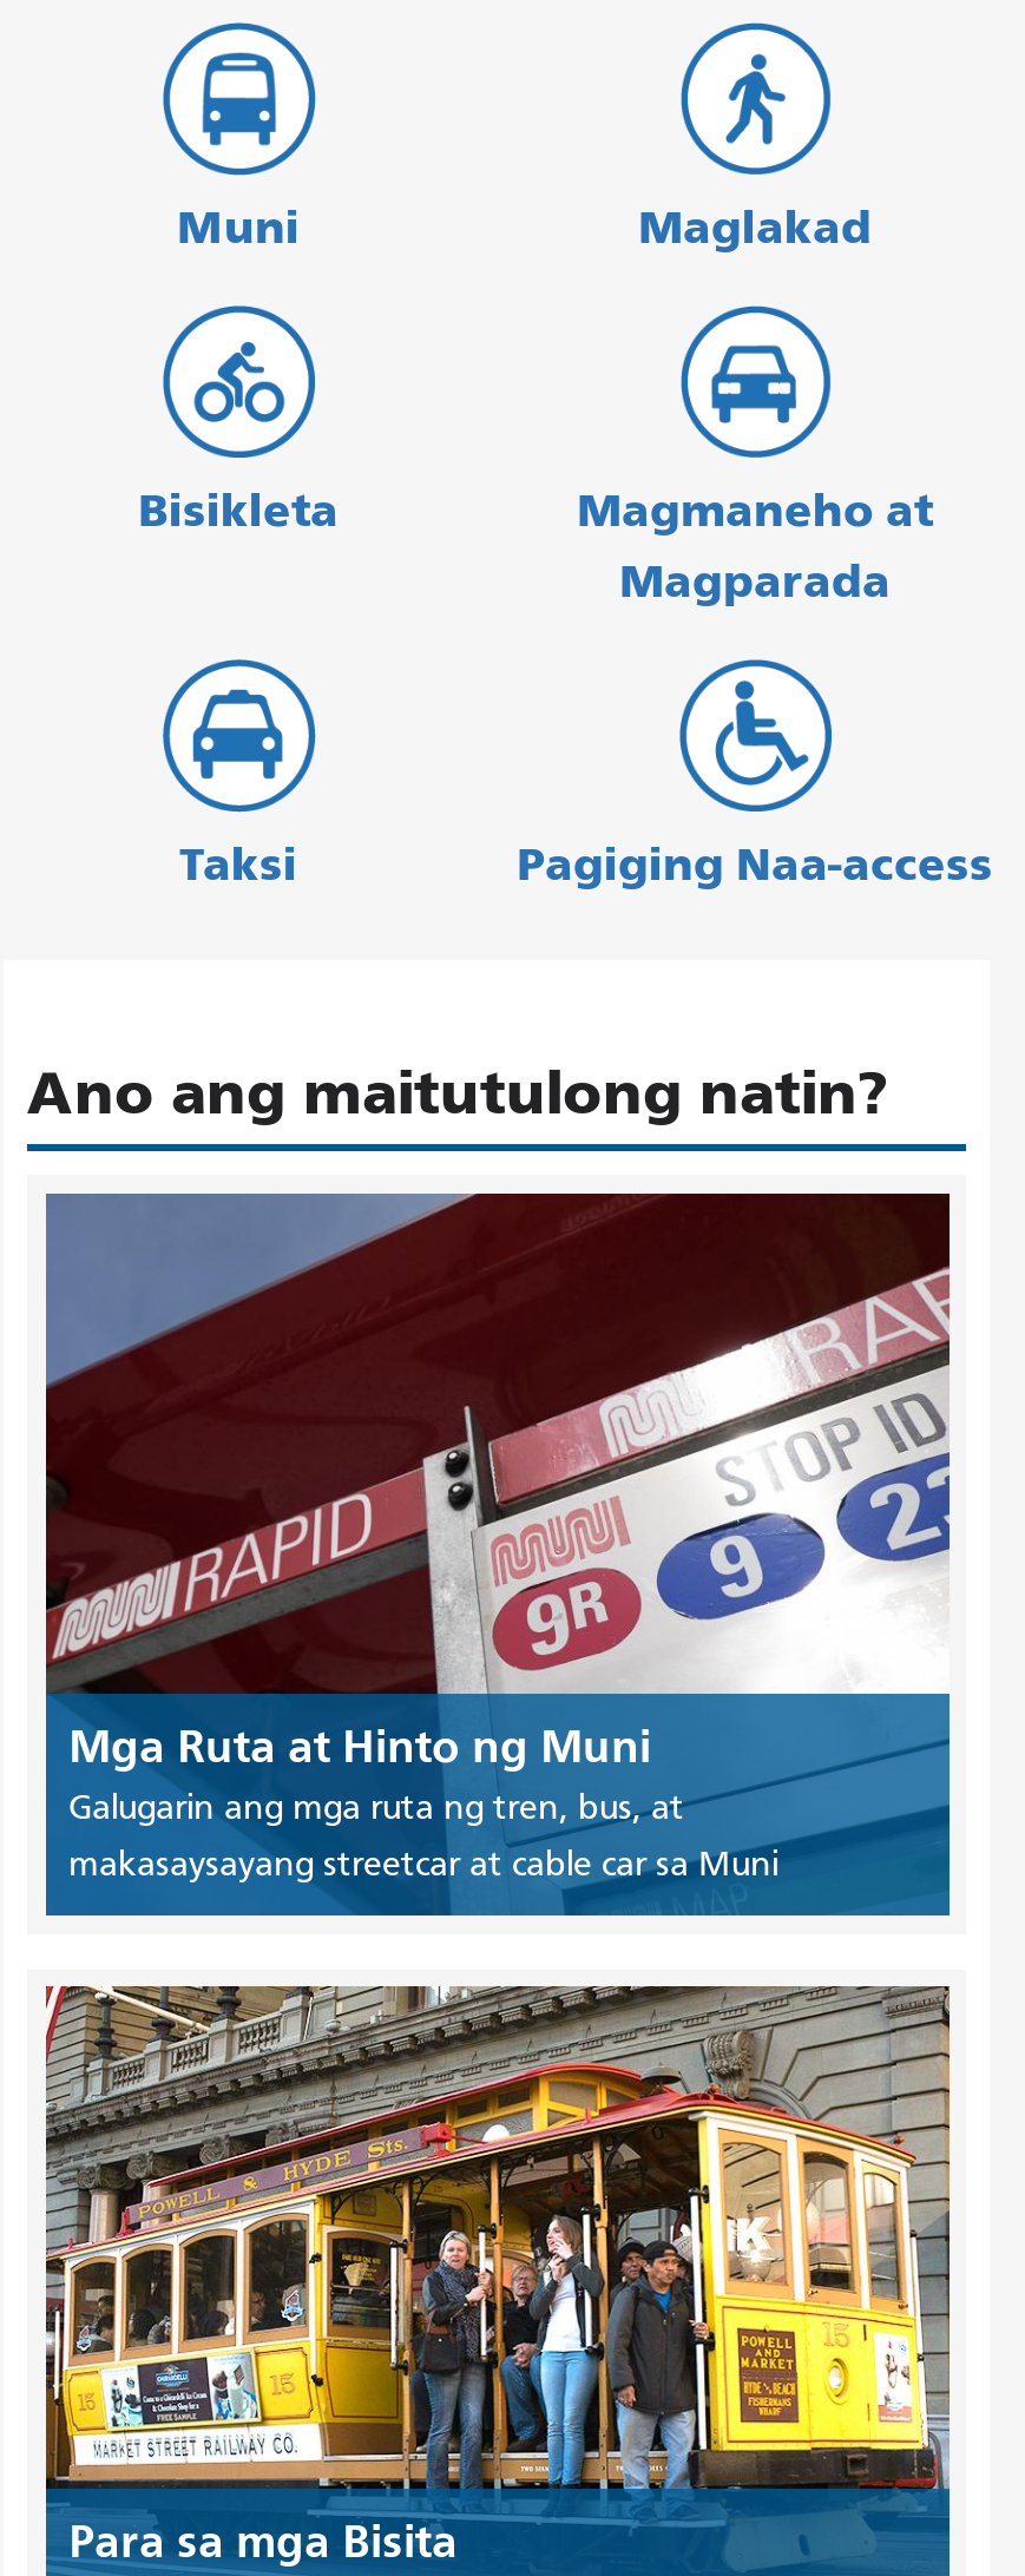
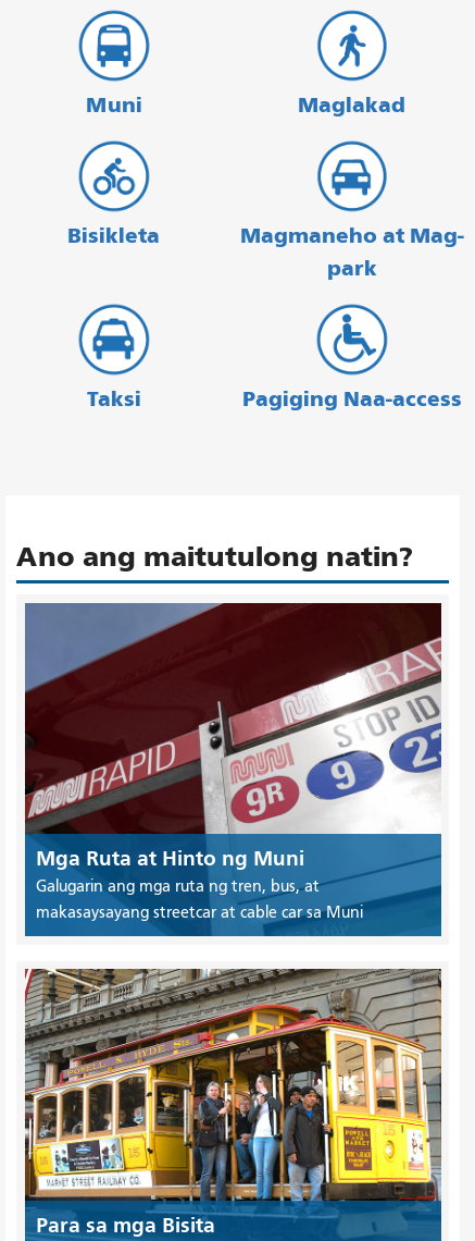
[577,485,933,610] Magmaneho at | Magparada -> [240,224,464,281] Magmaneho at Mag- | park

